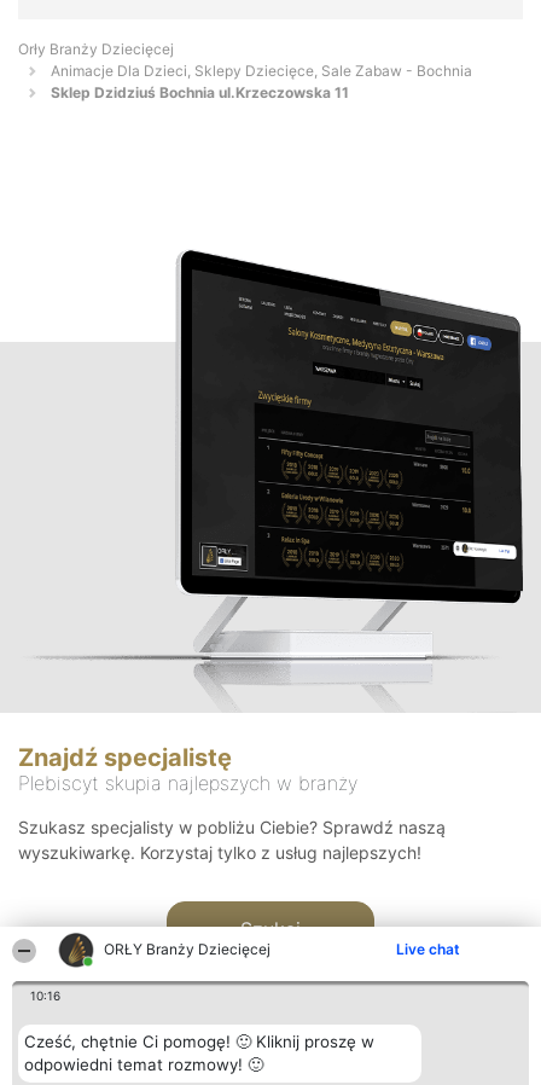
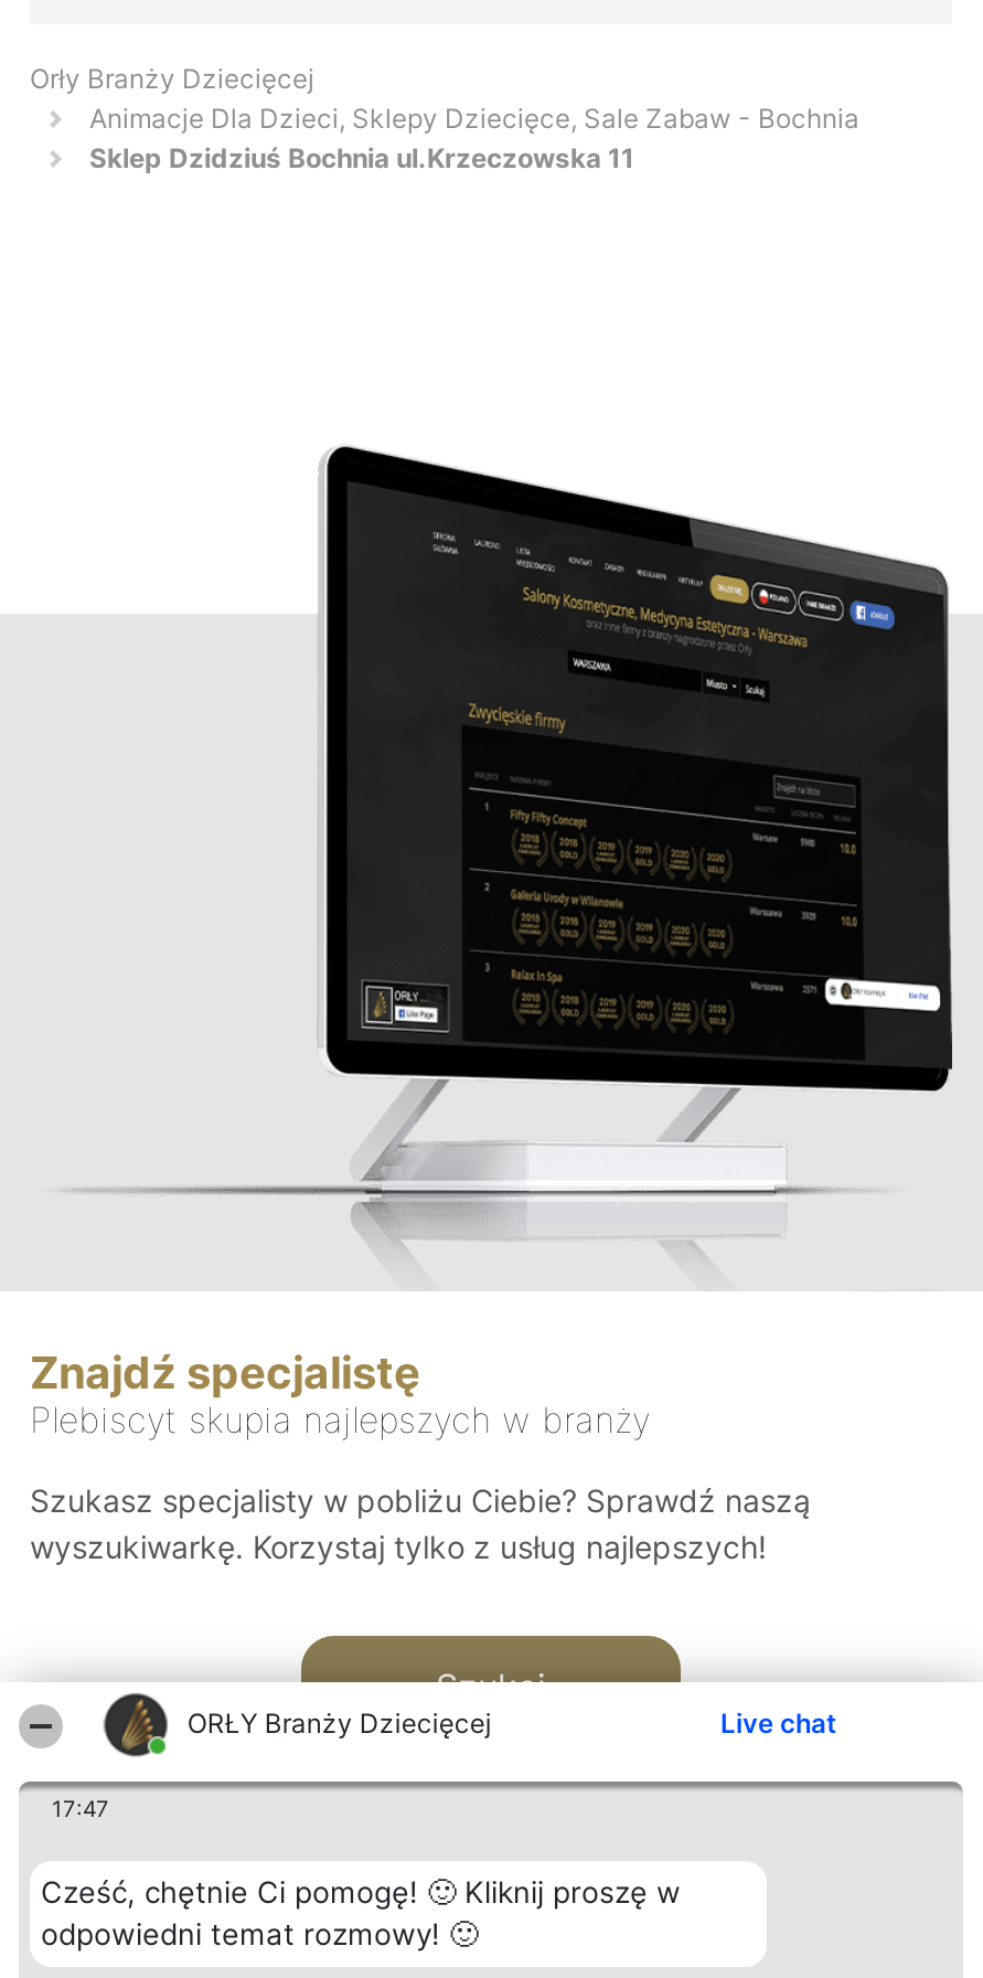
[30,988,60,1003] 10:16 -> [52,1795,109,1821] 17:47

